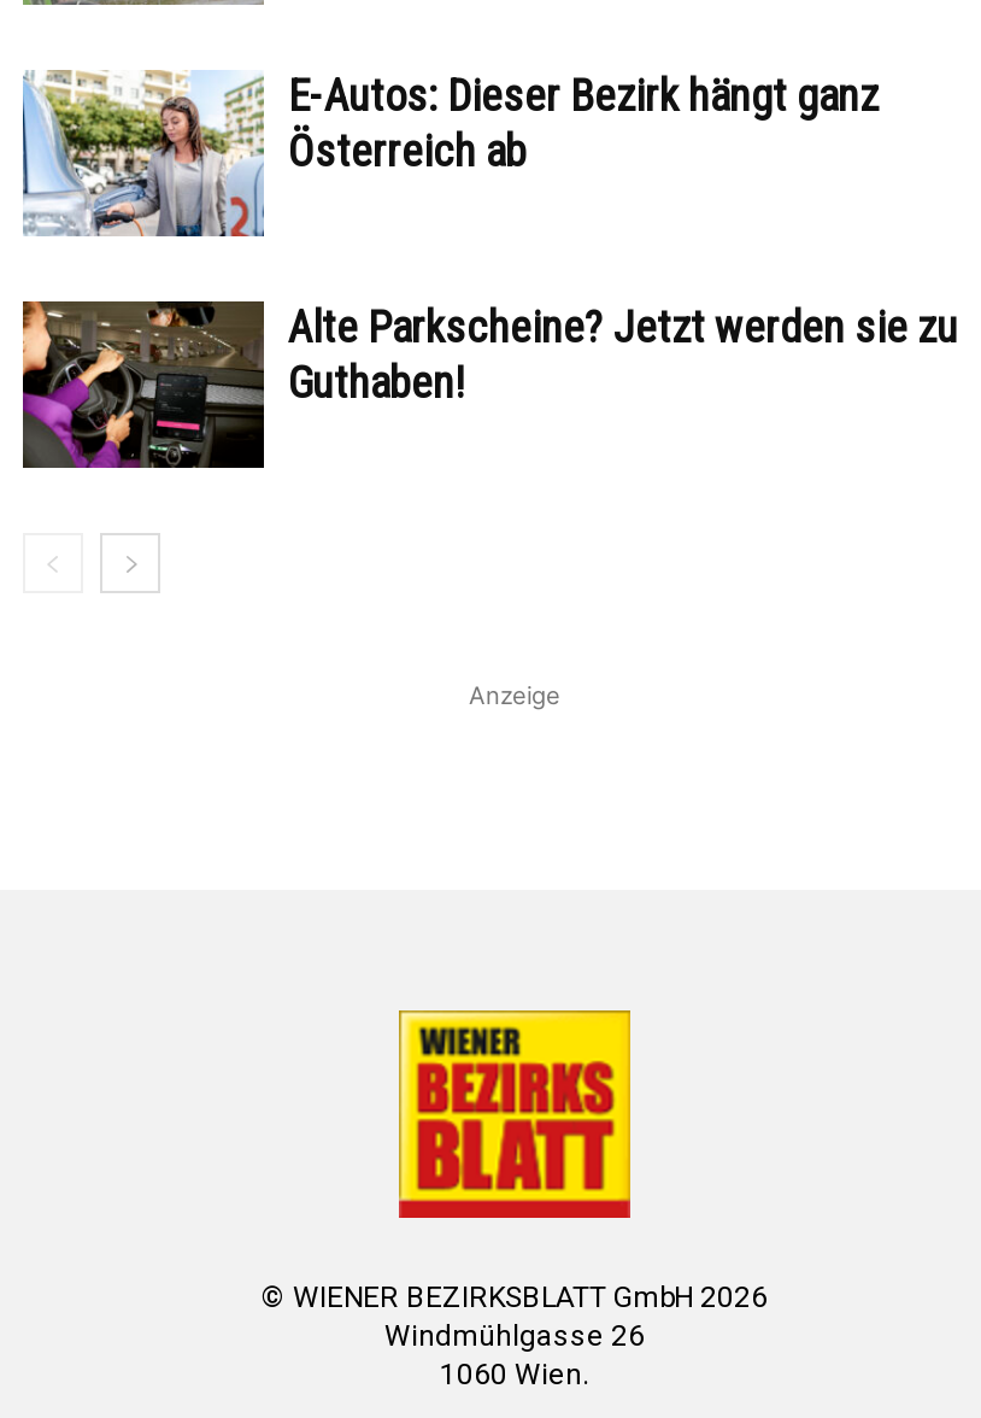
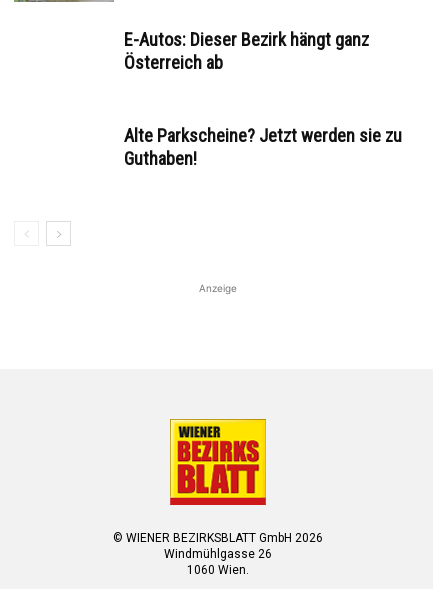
[20,68,266,239] [image] -> none
[20,299,266,470] [image] -> none

